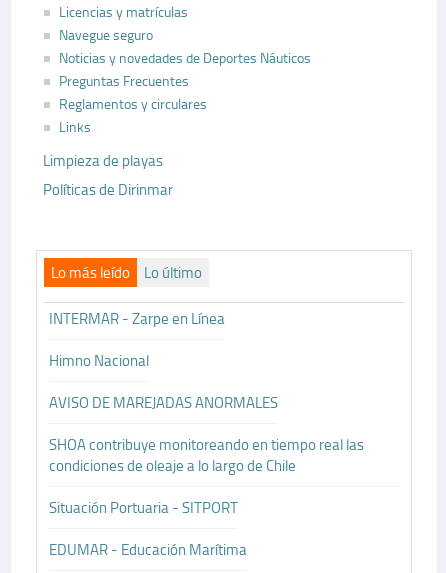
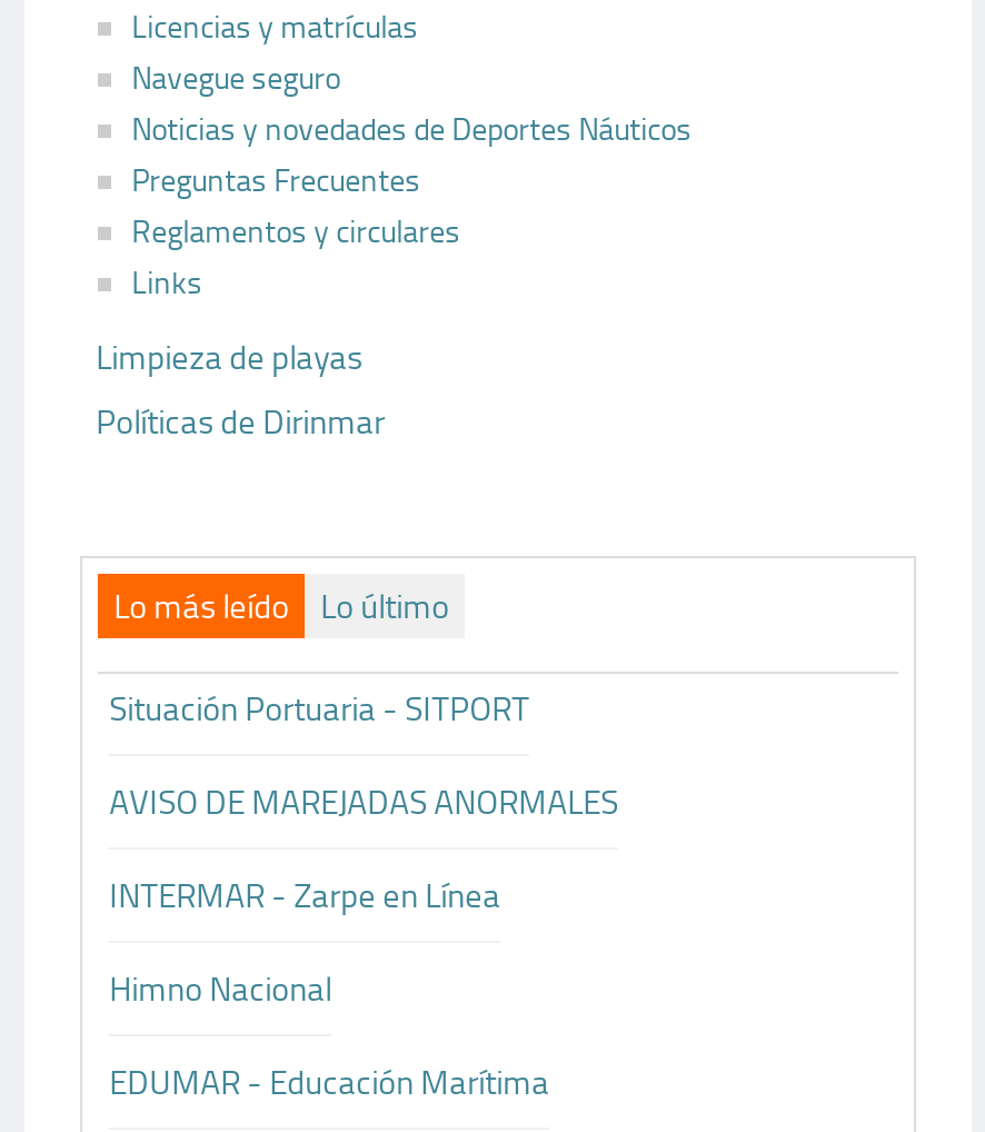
moved [49,308,225,371] -> [109,872,501,1013]: INTERMAR - Zarpe en Línea | Himno Nacional
moved [49,392,278,413] -> [109,779,618,826]: AVISO DE MAREJADAS ANORMALES
[49,434,364,476] SHOA contribuye monitoreando en tiempo real las | condiciones de oleaje a lo largo de Chile -> none
moved [49,497,238,518] -> [109,686,529,732]: Situación Portuaria - SITPORT

